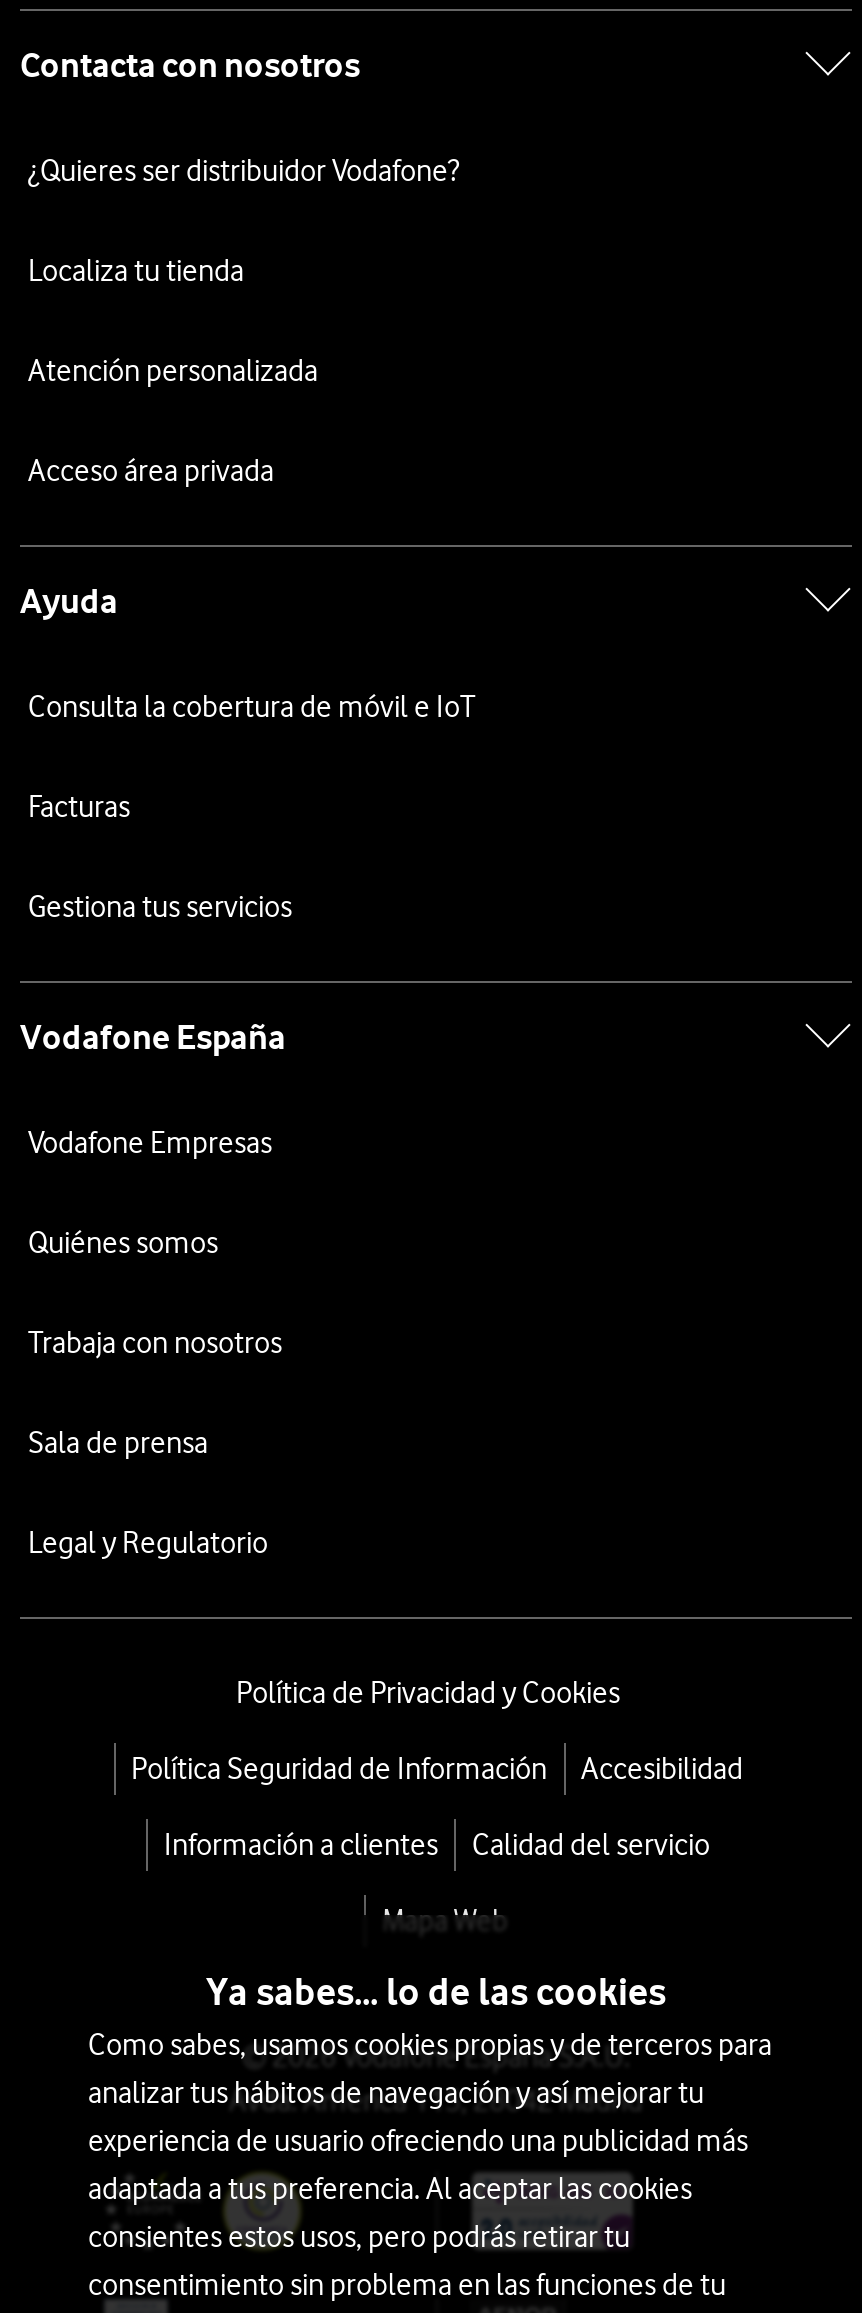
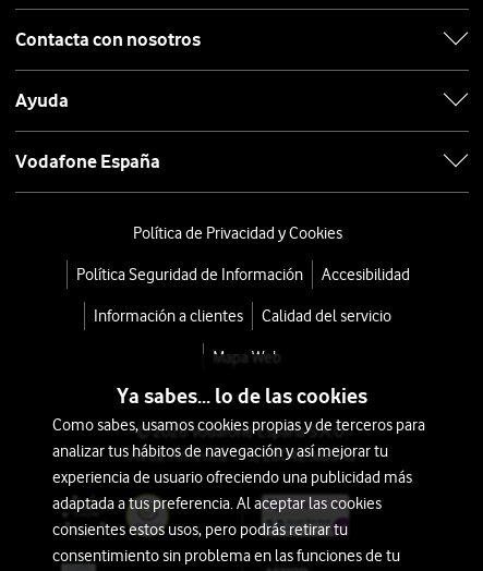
[28,154,460,490] ¿Quieres ser distribuidor Vodafone? | Localiza tu tienda | Atención personalizada | Acceso área privada -> none
[28,690,476,926] Consulta la cobertura de móvil e IoT | Facturas | Gestiona tus servicios -> none
[28,1126,282,1562] Vodafone Empresas | Quiénes somos | Trabaja con nosotros | Sala de prensa | Legal y Regulatorio -> none

